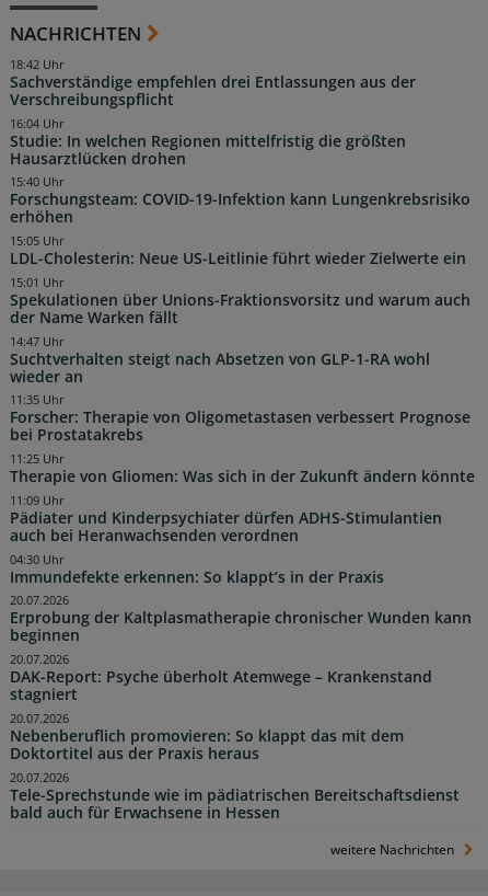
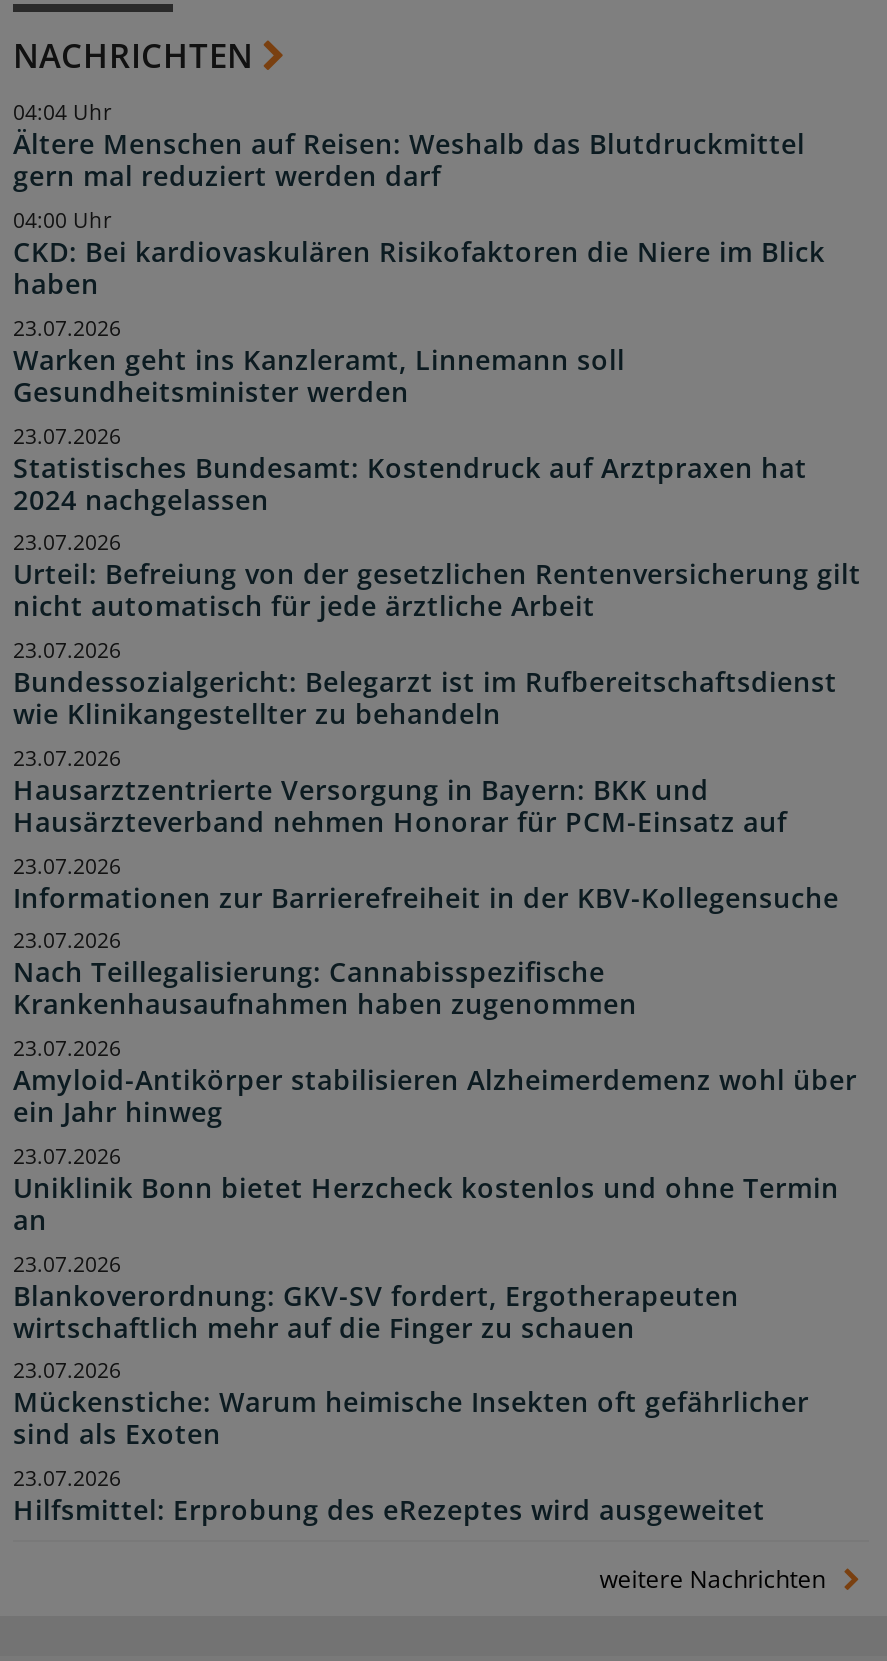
[10,57,65,72] 18:42 Uhr -> [13,99,113,127] 04:04 Uhr
[10,72,416,109] Sachverständige empfehlen drei Entlassungen aus der | Verschreibungspflicht -> [13,127,805,195] Ältere Menschen auf Reisen: Weshalb das Blutdruckmittel | gern mal reduziert werden darf
[10,116,65,131] 16:04 Uhr -> [13,206,113,234] 04:00 Uhr
[10,131,406,168] Studie: In welchen Regionen mittelfristig die größten | Hausarztlücken drohen -> [13,234,825,302] CKD: Bei kardiovaskulären Risikofaktoren die Niere im Blick | haben
[10,175,65,190] 15:40 Uhr -> [13,314,121,342] 23.07.2026
[10,190,470,227] Forschungsteam: COVID-19-Infektion kann Lungenkrebsrisiko | erhöhen -> [13,342,625,410] Warken geht ins Kanzleramt, Linnemann soll | Gesundheitsminister werden
[10,233,65,249] 15:05 Uhr -> [13,421,121,449] 23.07.2026
[10,249,466,268] LDL-Cholesterin: Neue US-Leitlinie führt wieder Zielwerte ein -> [13,449,807,517] Statistisches Bundesamt: Kostendruck auf Arztpraxen hat | 2024 nachgelassen
[10,275,65,290] 15:01 Uhr -> [13,529,121,557] 23.07.2026
[10,290,470,327] Spekulationen über Unions-Fraktionsvorsitz und warum auch | der Name Warken fällt -> [13,557,861,625] Urteil: Befreiung von der gesetzlichen Rentenversicherung gilt | nicht automatisch für jede ärztliche Arbeit
[10,334,65,349] 14:47 Uhr -> [13,636,121,664] 23.07.2026
[10,349,430,386] Suchtverhalten steigt nach Absetzen von GLP-1-RA wohl | wieder an -> [13,664,837,732] Bundessozialgericht: Belegarzt ist im Rufbereitschaftsdienst | wie Klinikangestellter zu behandeln
[10,393,65,408] 11:35 Uhr -> [13,744,121,772] 23.07.2026
[10,408,470,445] Forscher: Therapie von Oligometastasen verbessert Prognose | bei Prostatakrebs -> [13,772,787,840] Hausarztzentrierte Versorgung in Bayern: BKK und | Hausärzteverband nehmen Honorar für PCM-Einsatz auf
[10,451,65,467] 11:25 Uhr -> [13,851,121,879] 23.07.2026
[10,467,475,486] Therapie von Gliomen: Was sich in der Zukunft ändern könnte -> [13,879,839,915] Informationen zur Barrierefreiheit in der KBV-Kollegensuche
[10,493,65,508] 11:09 Uhr -> [13,927,121,955] 23.07.2026
[10,508,442,545] Pädiater und Kinderpsychiater dürfen ADHS-Stimulantien | auch bei Heranwachsenden verordnen -> [13,955,637,1023] Nach Teillegalisierung: Cannabisspezifische | Krankenhausaufnahmen haben zugenommen
[10,552,65,567] 04:30 Uhr -> [13,1034,121,1062] 23.07.2026
[10,567,384,587] Immundefekte erkennen: So klappt’s in der Praxis -> [13,1062,857,1130] Amyloid-Antikörper stabilisieren Alzheimerdemenz wohl über | ein Jahr hinweg
[10,593,69,608] 20.07.2026 -> [13,1142,121,1170] 23.07.2026
[10,608,472,646] Erprobung der Kaltplasmatherapie chronischer Wunden kann | beginnen -> [13,1170,839,1238] Uniklinik Bonn bietet Herzcheck kostenlos und ohne Termin | an
[10,652,69,667] 20.07.2026 -> [13,1249,121,1277] 23.07.2026
[10,667,432,704] DAK-Report: Psyche überholt Atemwege – Krankenstand | stagniert -> [13,1277,739,1345] Blankoverordnung: GKV-SV fordert, Ergotherapeuten | wirtschaftlich mehr auf die Finger zu schauen
[10,711,69,726] 20.07.2026 -> [13,1357,121,1385] 23.07.2026
[10,726,404,763] Nebenberuflich promovieren: So klappt das mit dem | Doktortitel aus der Praxis heraus -> [13,1385,809,1453] Mückenstiche: Warum heimische Insekten oft gefährlicher | sind als Exoten
[10,770,69,785] 20.07.2026 -> [13,1464,121,1492] 23.07.2026
[10,785,460,822] Tele-Sprechstunde wie im pädiatrischen Bereitschaftsdienst | bald auch für Erwachsene in Hessen -> [13,1492,765,1528] Hilfsmittel: Erprobung des eRezeptes wird ausgeweitet

